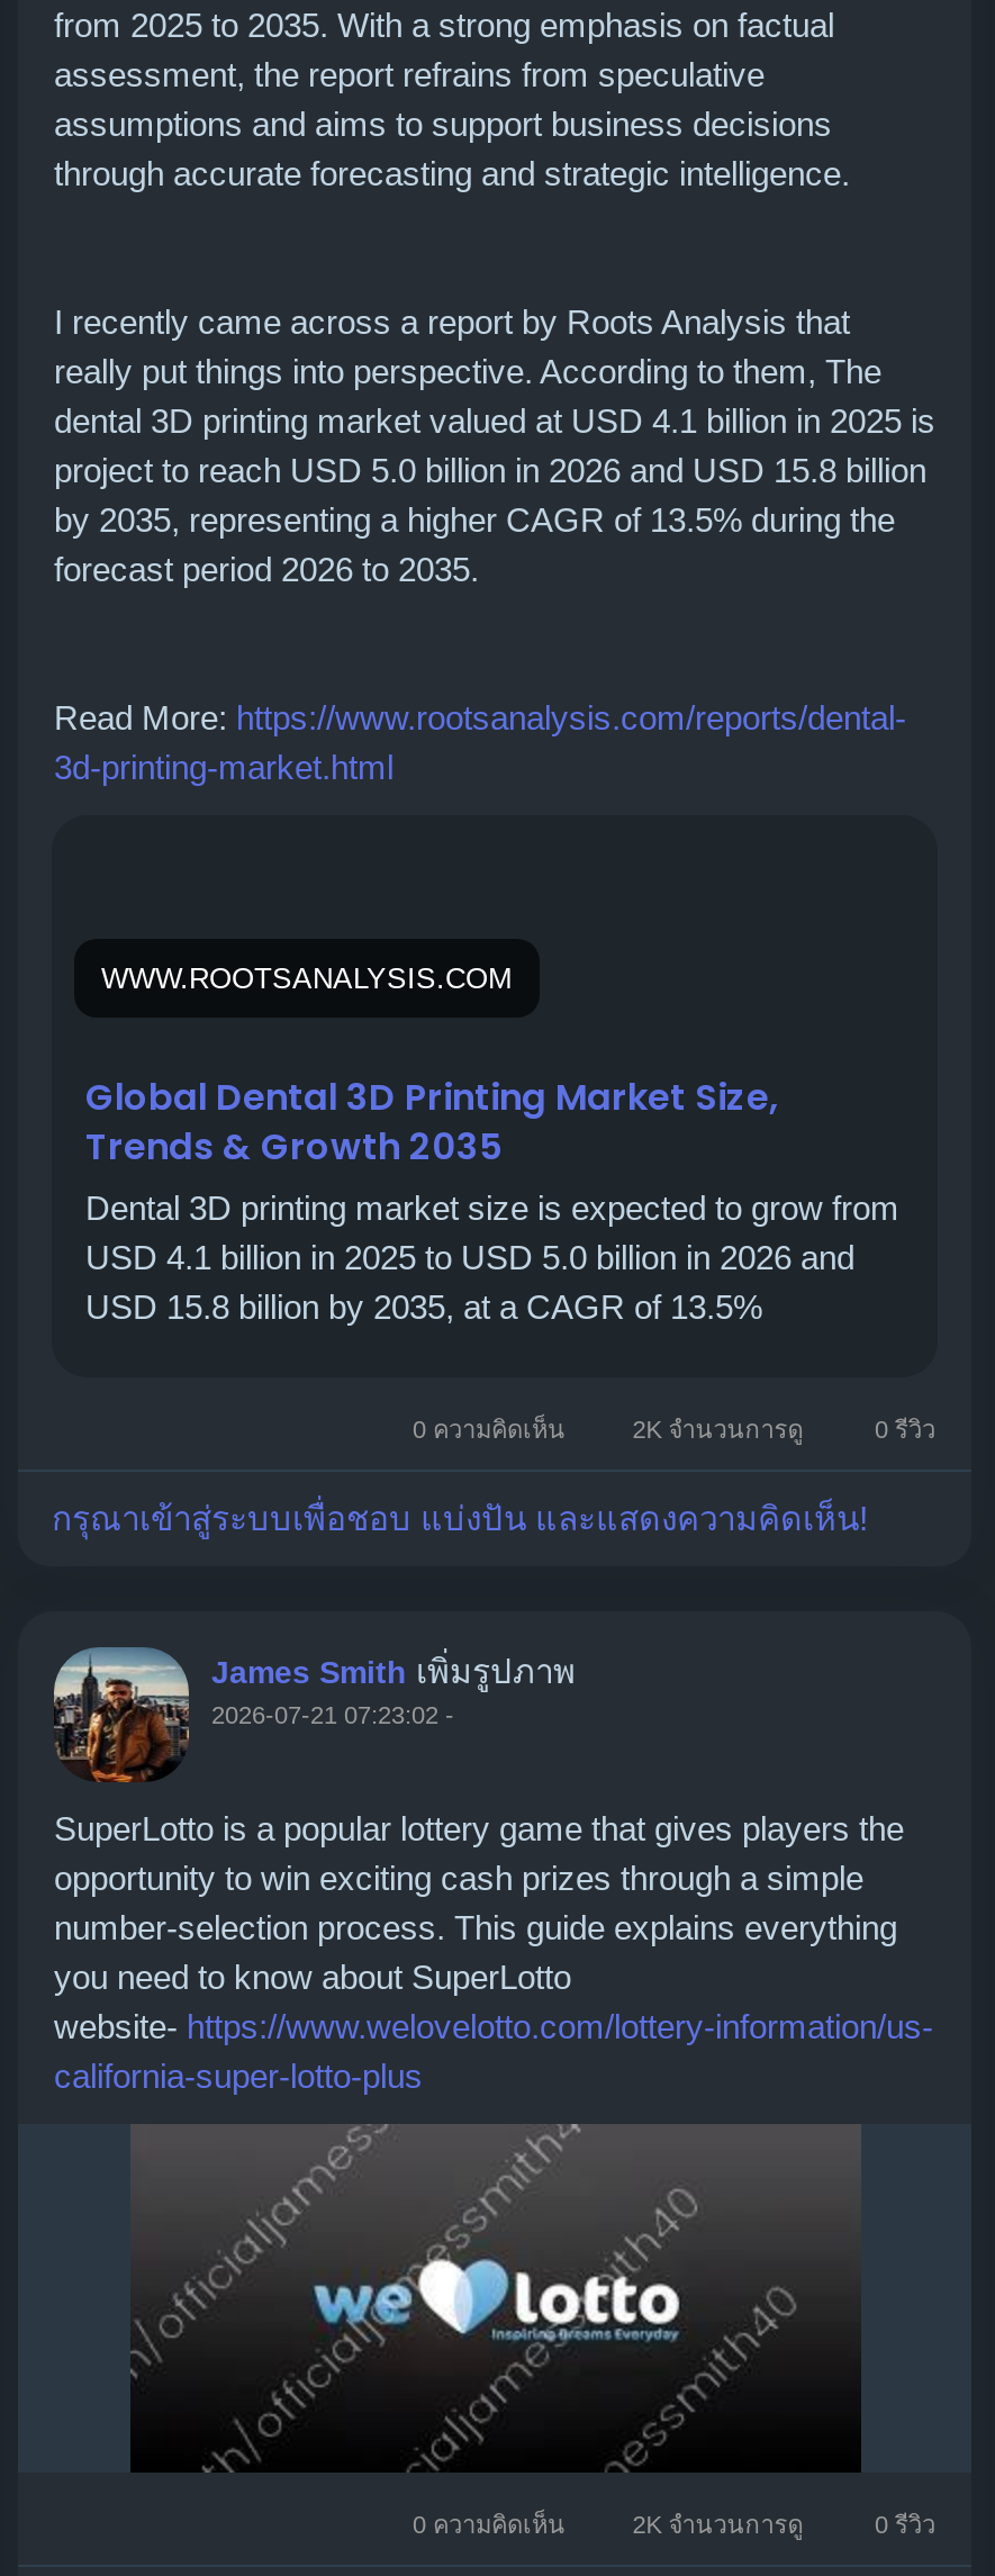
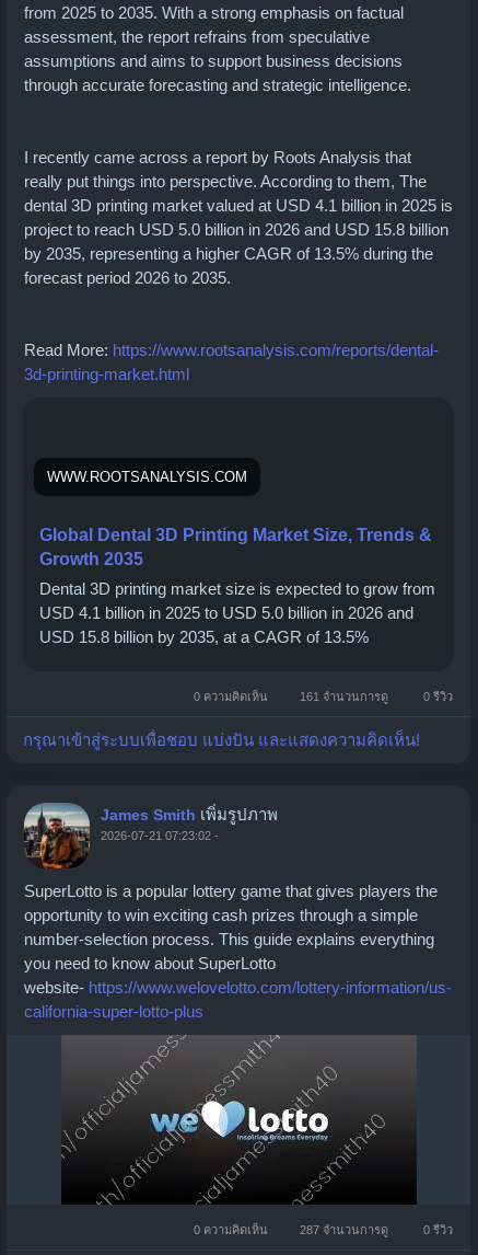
[626,1417,810,1444] 2K จำนวนการดู -> [297,690,392,703] 161 จำนวนการดู
[626,2512,810,2539] 2K จำนวนการดู -> [297,1223,392,1236] 287 จำนวนการดู

